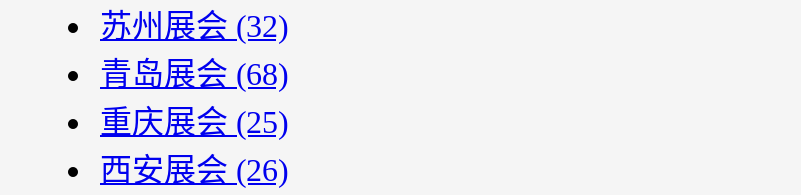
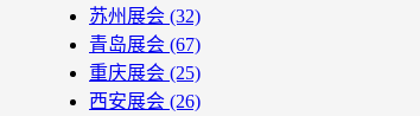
[100,57,288,91] 青岛展会(68) -> [89,34,201,54] 青岛展会(67)

